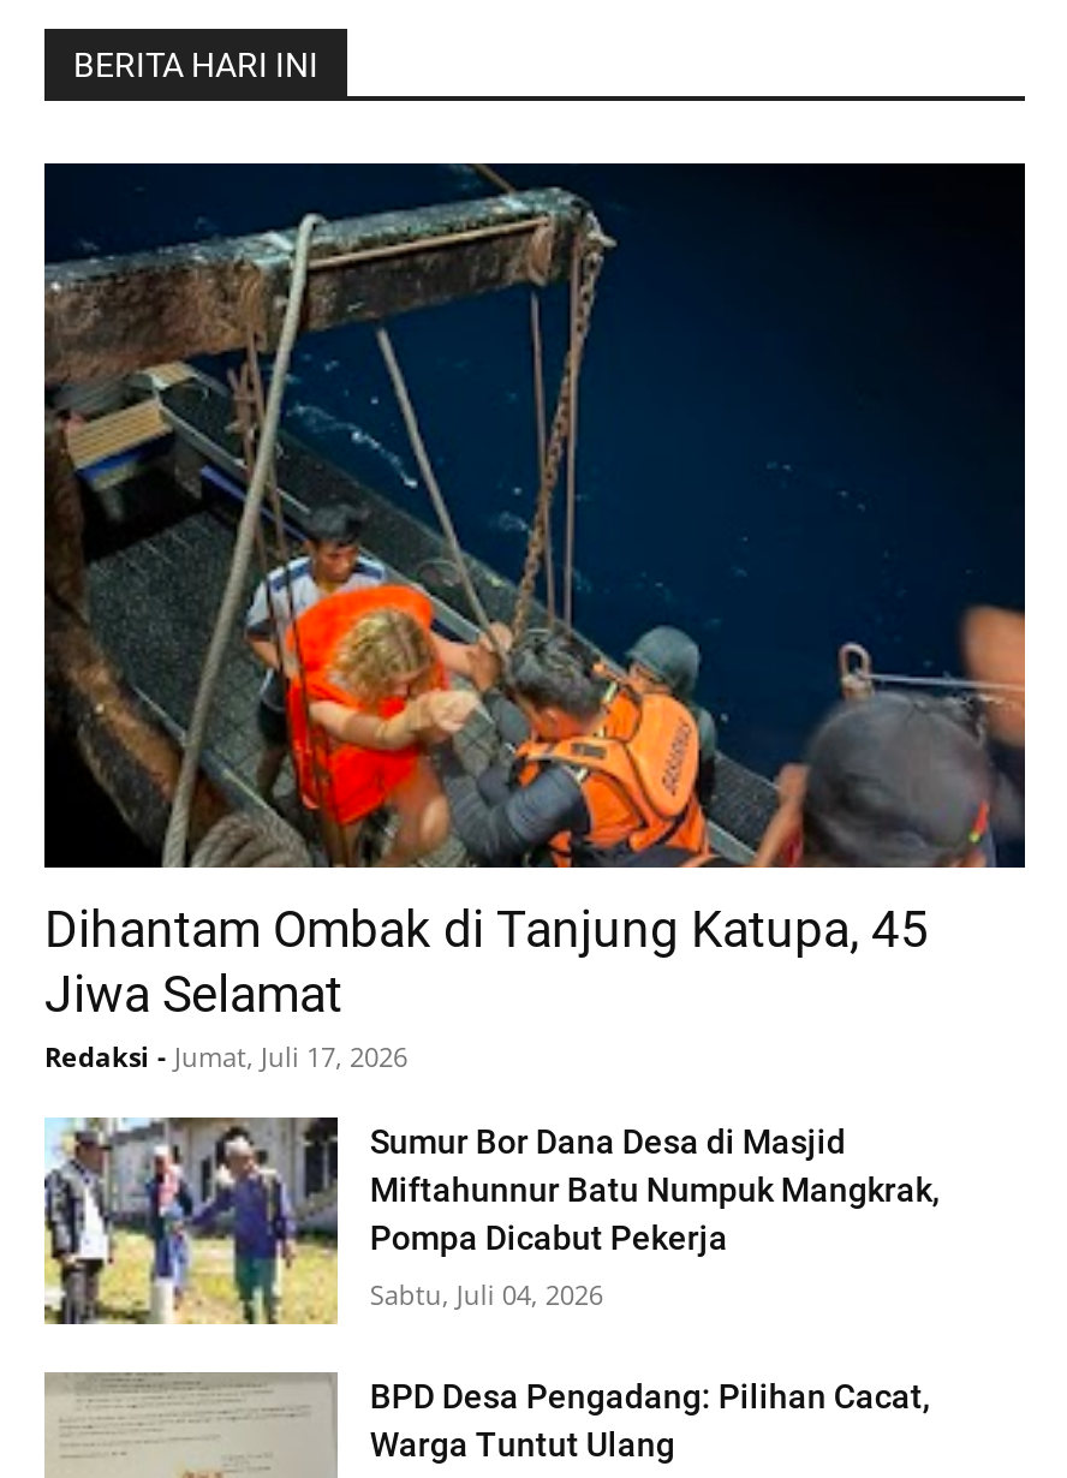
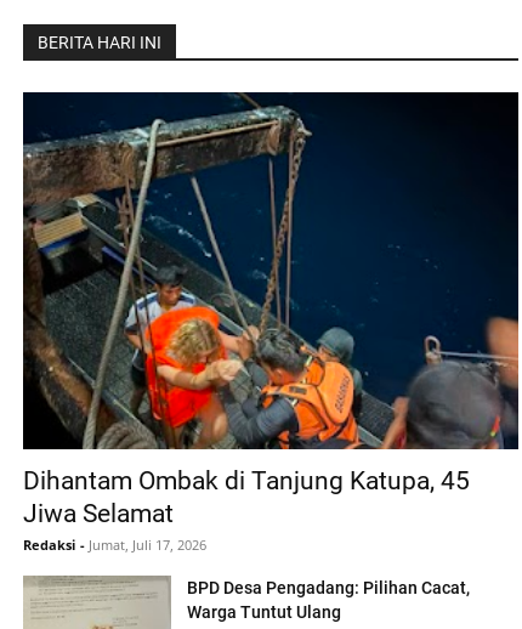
[44,1118,939,1327] [image] | Sumur Bor Dana Desa di Masjid | Miftahunnur Batu Numpuk Mangkrak, | Pompa Dicabut Pekerja | Sabtu, Juli 04, 2026 -> none

